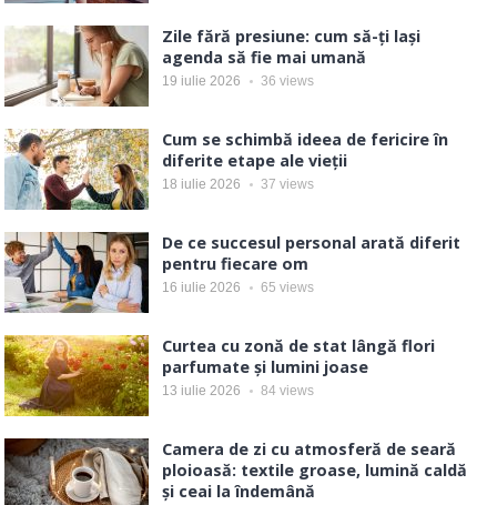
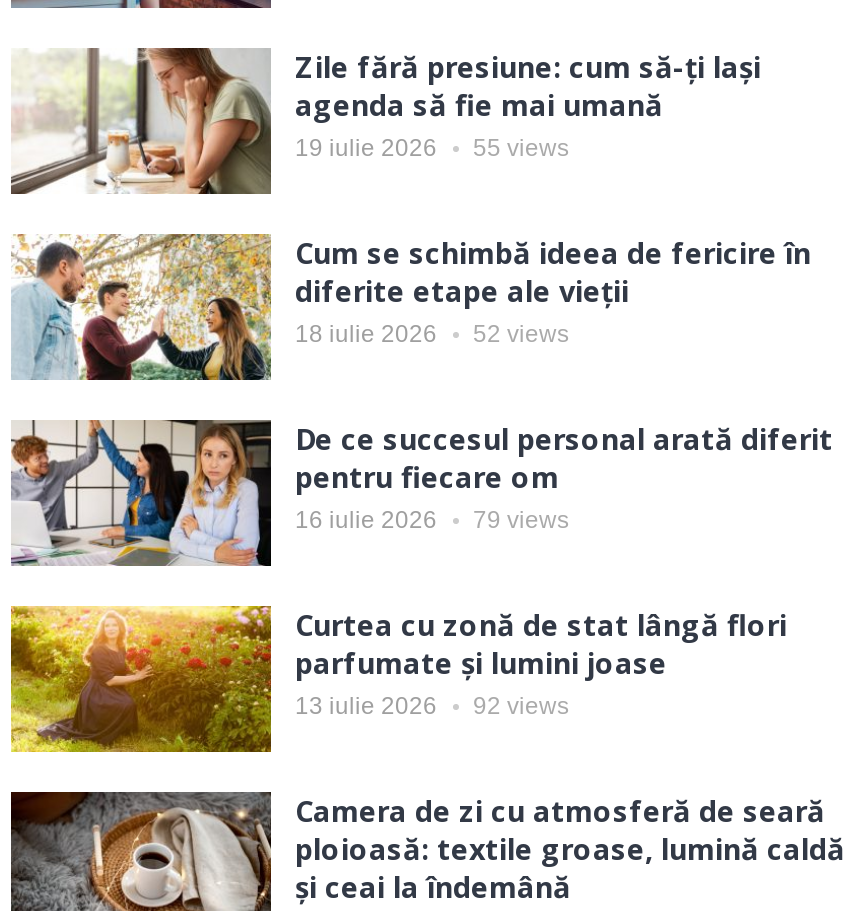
[162,74,314,89] 19 iulie 2026 36 views -> [295,133,569,161] 19 iulie 2026 55 views
[162,177,314,192] 18 iulie 2026 37 views -> [295,319,569,347] 18 iulie 2026 52 views
[162,280,314,296] 16 iulie 2026 65 views -> [295,505,569,533] 16 iulie 2026 79 views
[162,383,314,399] 13 iulie 2026 84 views -> [295,692,569,720] 13 iulie 2026 92 views

